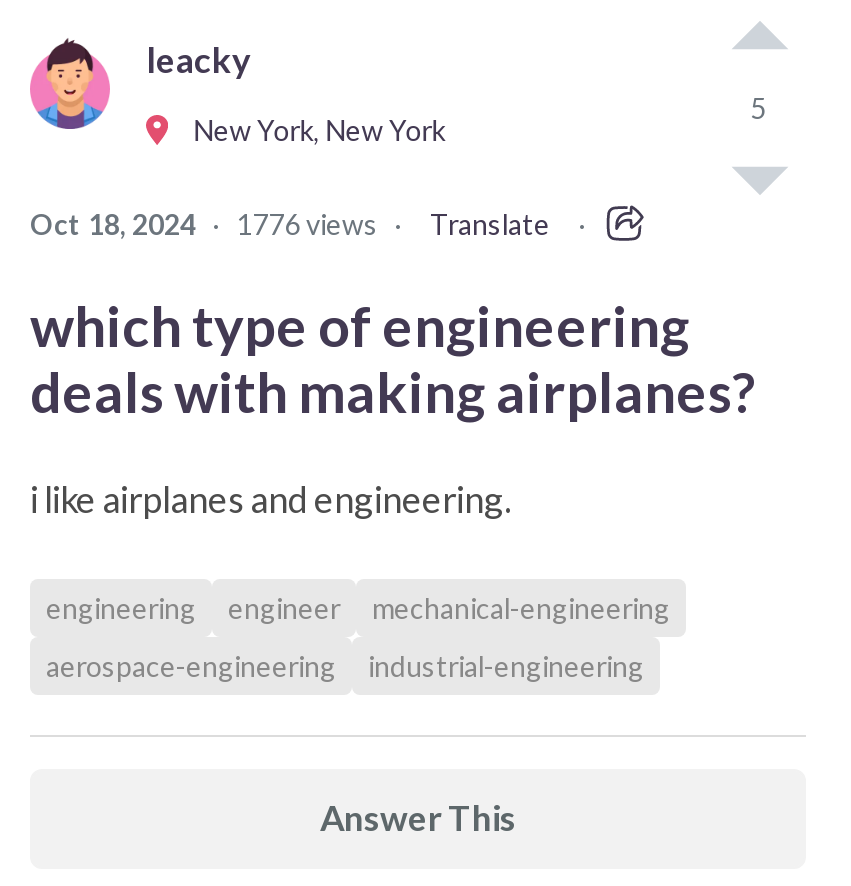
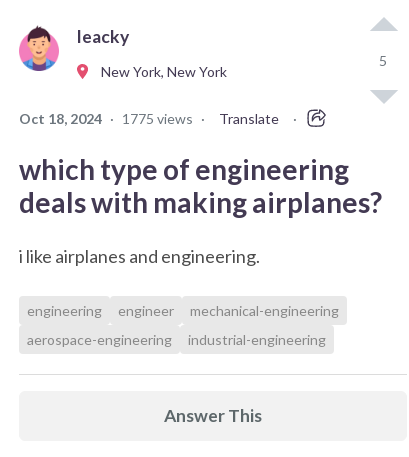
[30,207,402,241] Oct 18, 2024 · 1776 views · -> [19,110,205,127] Oct 18, 2024 · 1775 views ·

